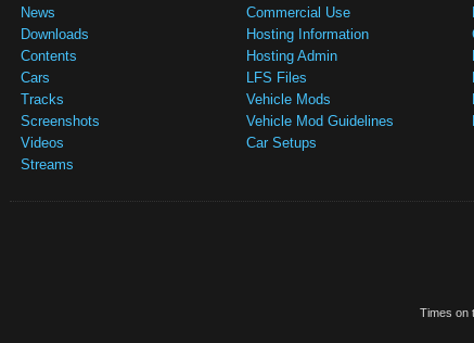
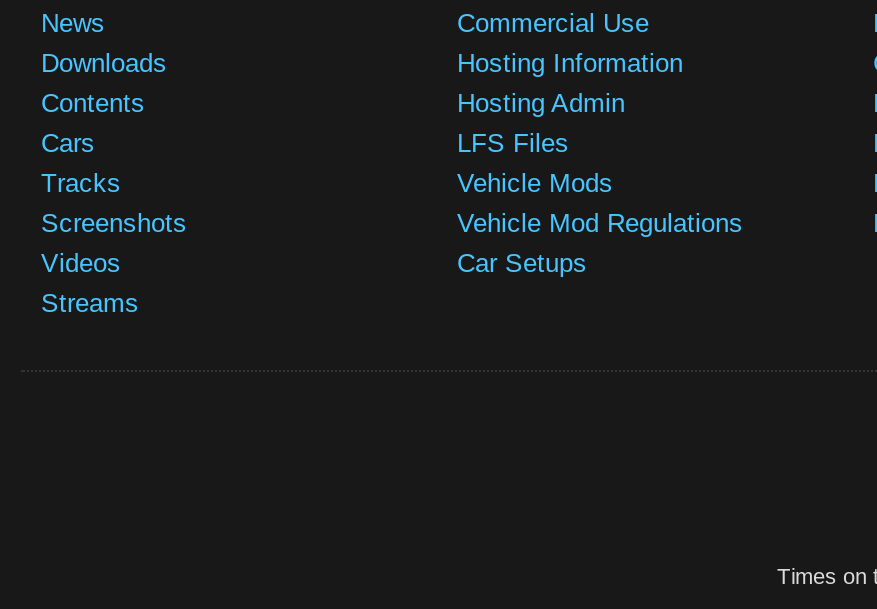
[246,113,394,129] Vehicle Mod Guidelines -> [457,208,743,238] Vehicle Mod Regulations

